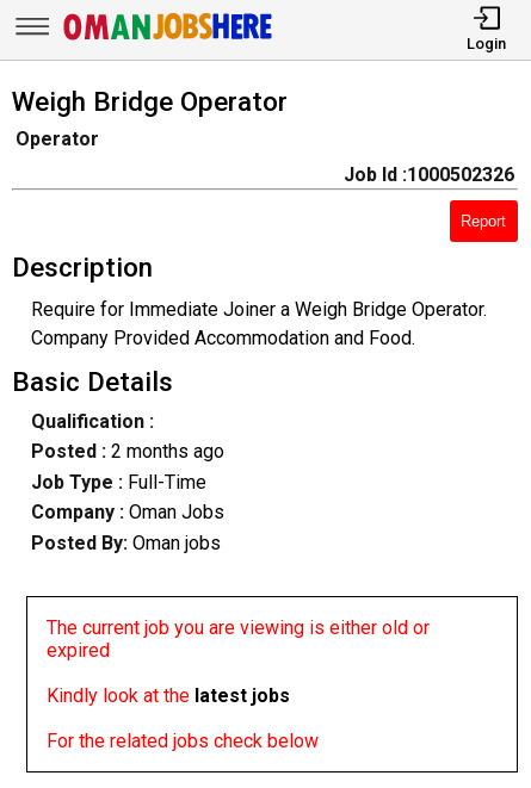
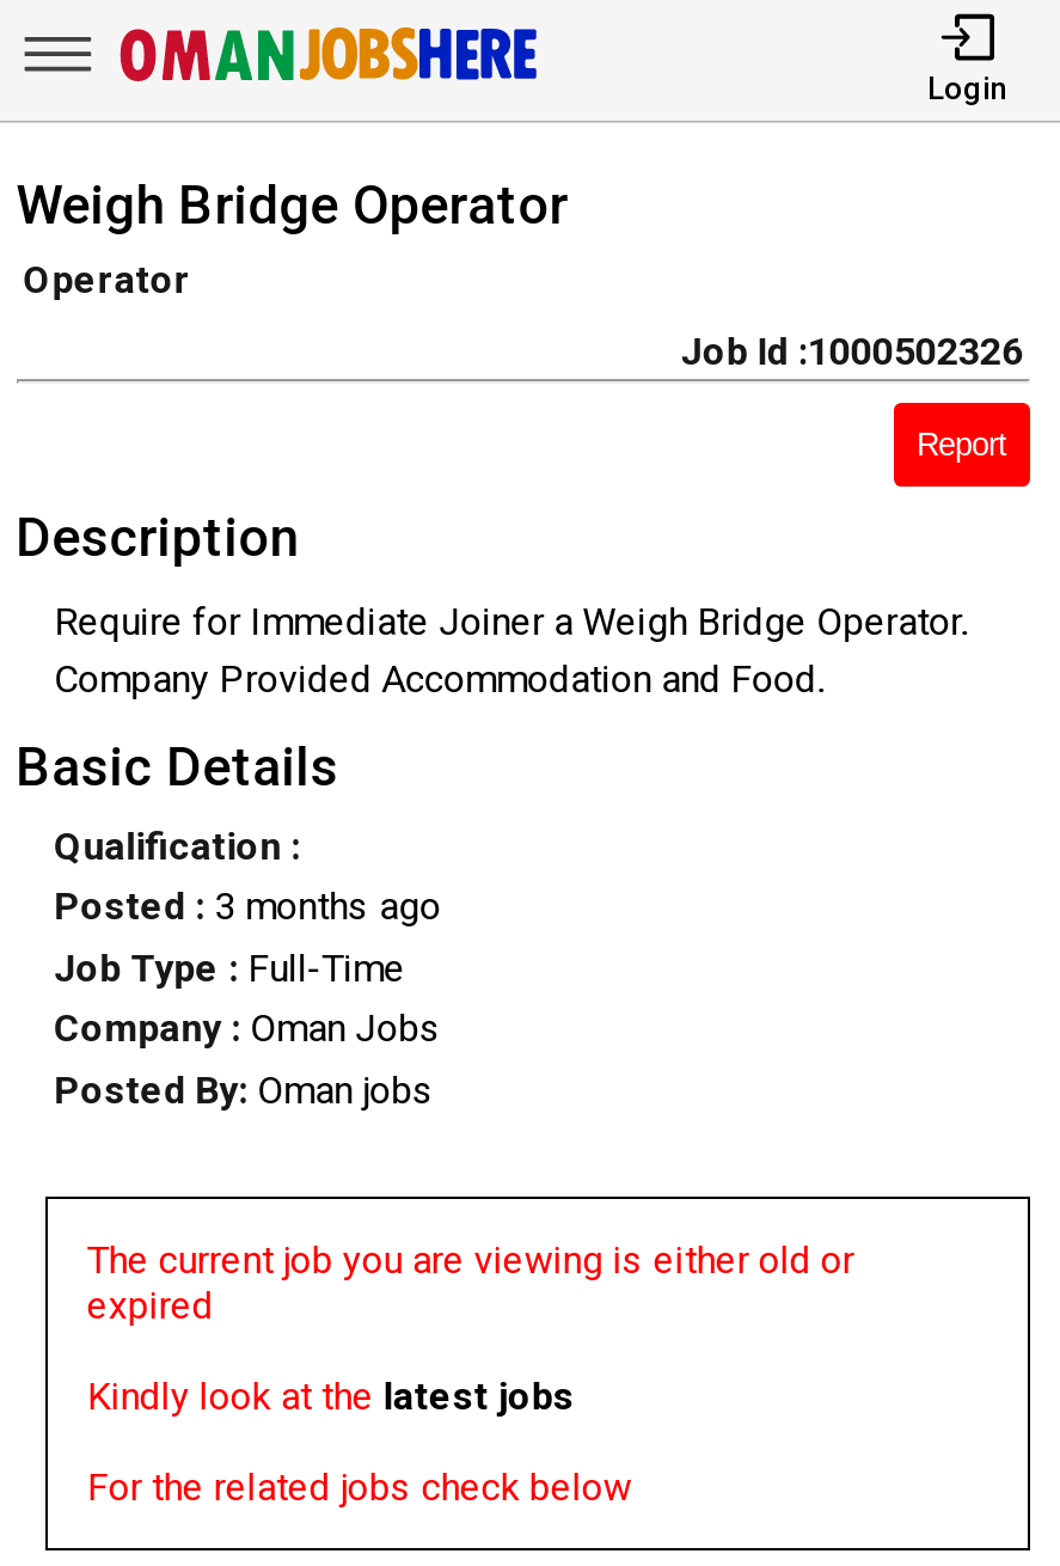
[31,440,224,463] Posted : 2 months ago -> [54,885,441,930] Posted : 3 months ago

